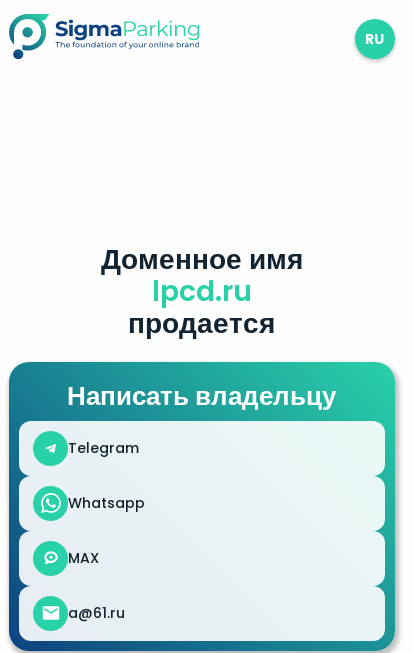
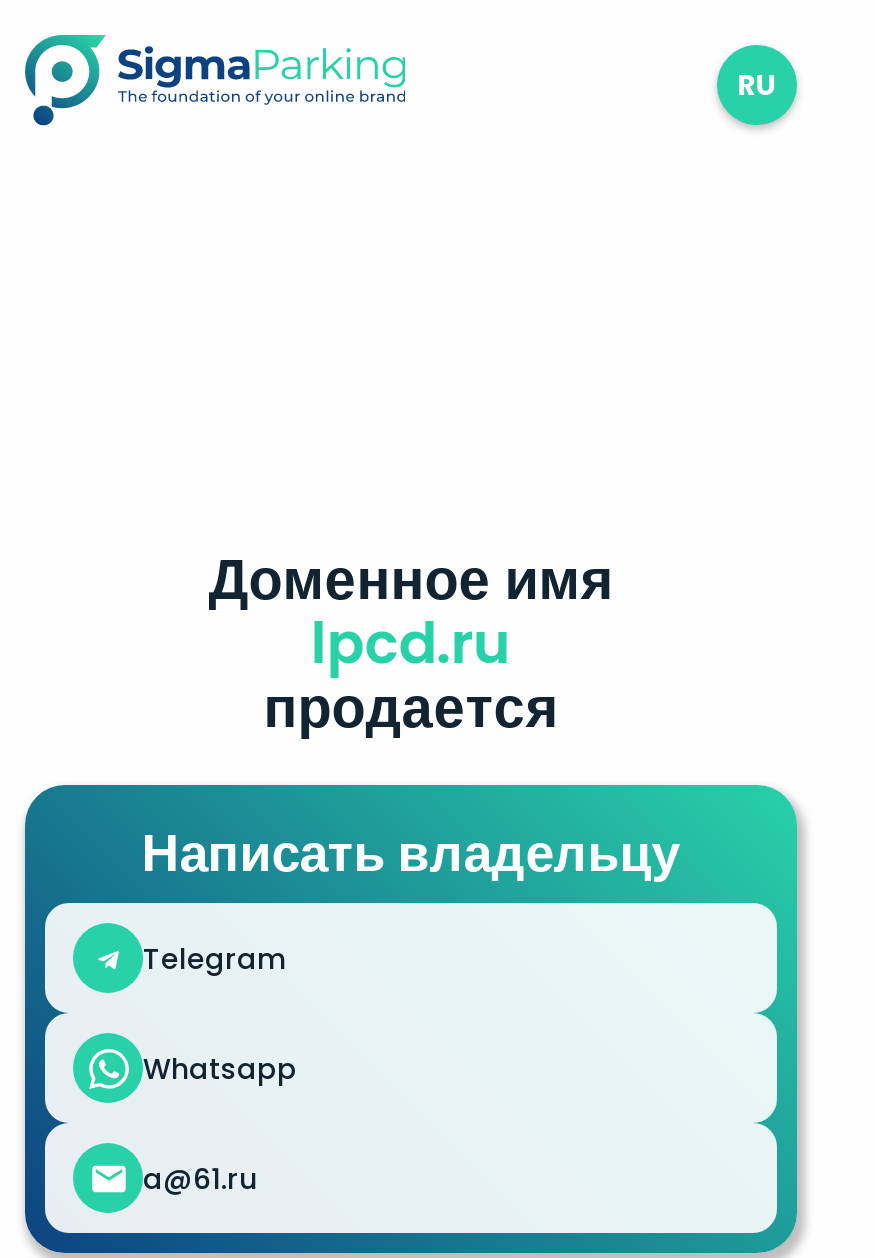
moved [67,239,336,513] -> [142,539,680,1088]: Доменное имя | lpcd.ru | продается | Написать владельцу | Telegram | Whatsapp
[68,548,99,568] MAX -> none

